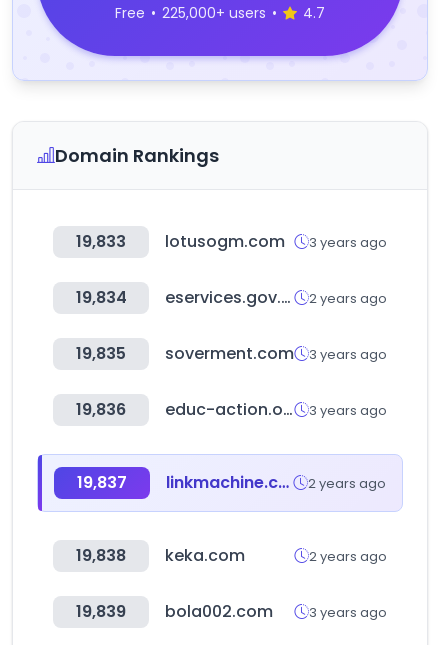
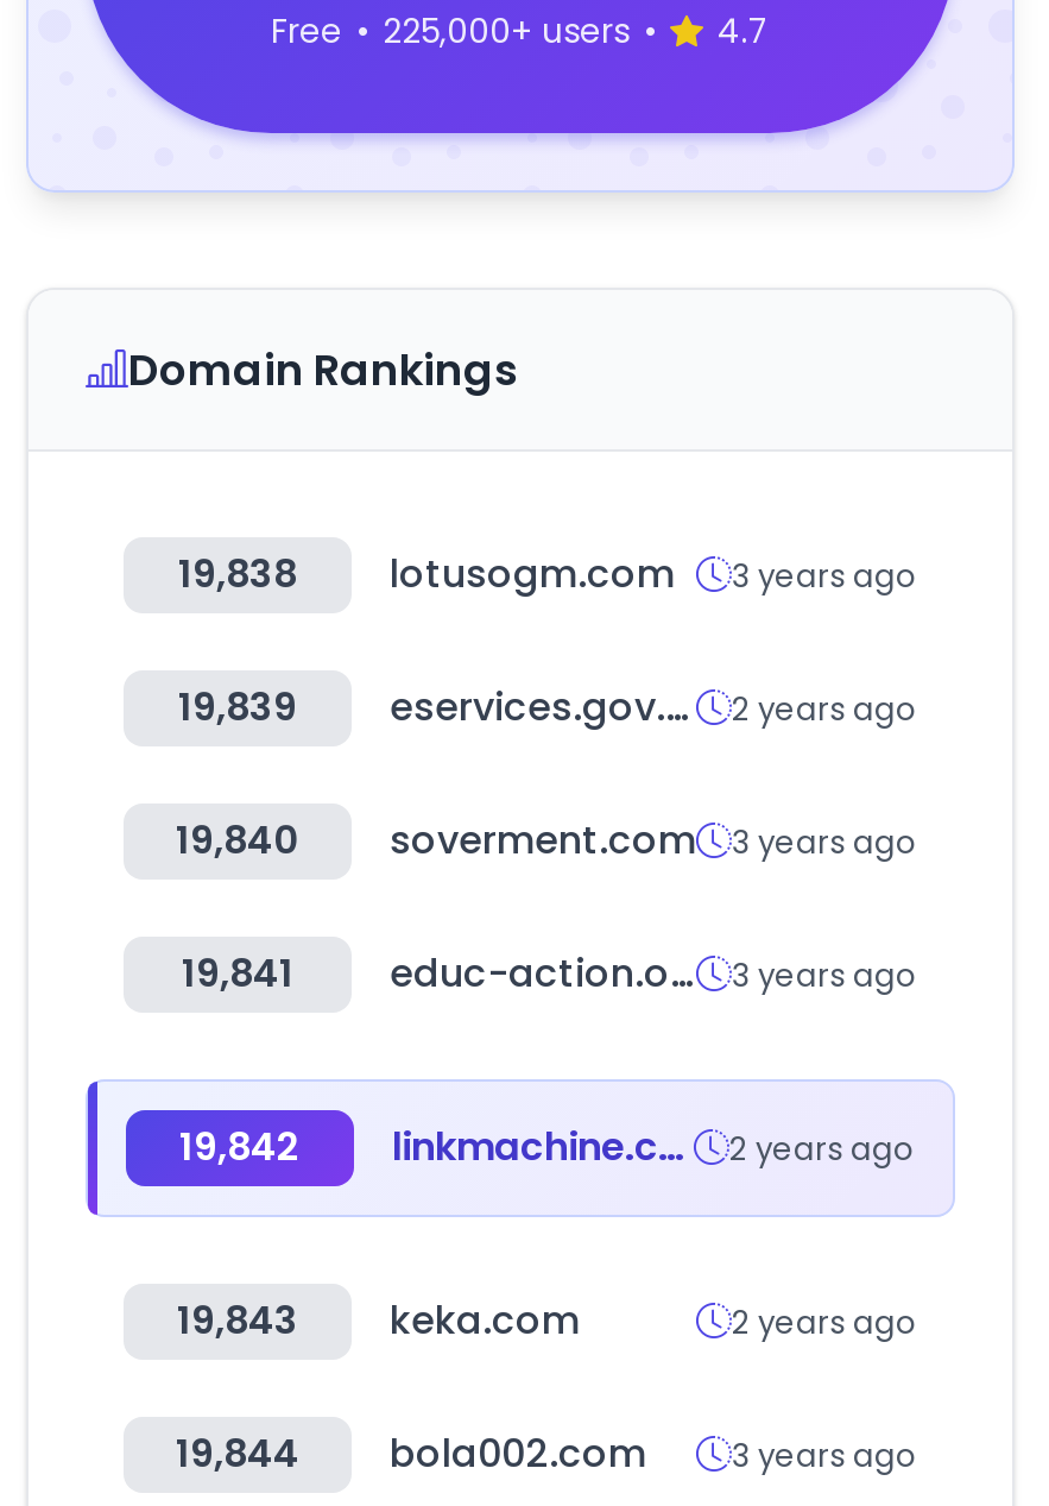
[76,230,387,253] 19,833 lotusogm.com 3 years ago -> [178,547,917,601] 19,838 lotusogm.com 3 years ago
[75,286,126,309] 19,834 -> [178,680,297,735] 19,839
[76,342,387,365] 19,835 soverment.com 3 years ago -> [176,813,917,868] 19,840 soverment.com 3 years ago
[76,398,126,421] 19,836 -> [182,946,293,1001] 19,841
[77,471,127,494] 19,837 -> [179,1120,301,1174] 19,842
[76,544,245,567] 19,838 keka.com -> [177,1293,580,1348] 19,843 keka.com
[76,600,387,623] 19,839 bola002.com 3 years ago -> [176,1426,917,1481] 19,844 bola002.com 3 years ago

